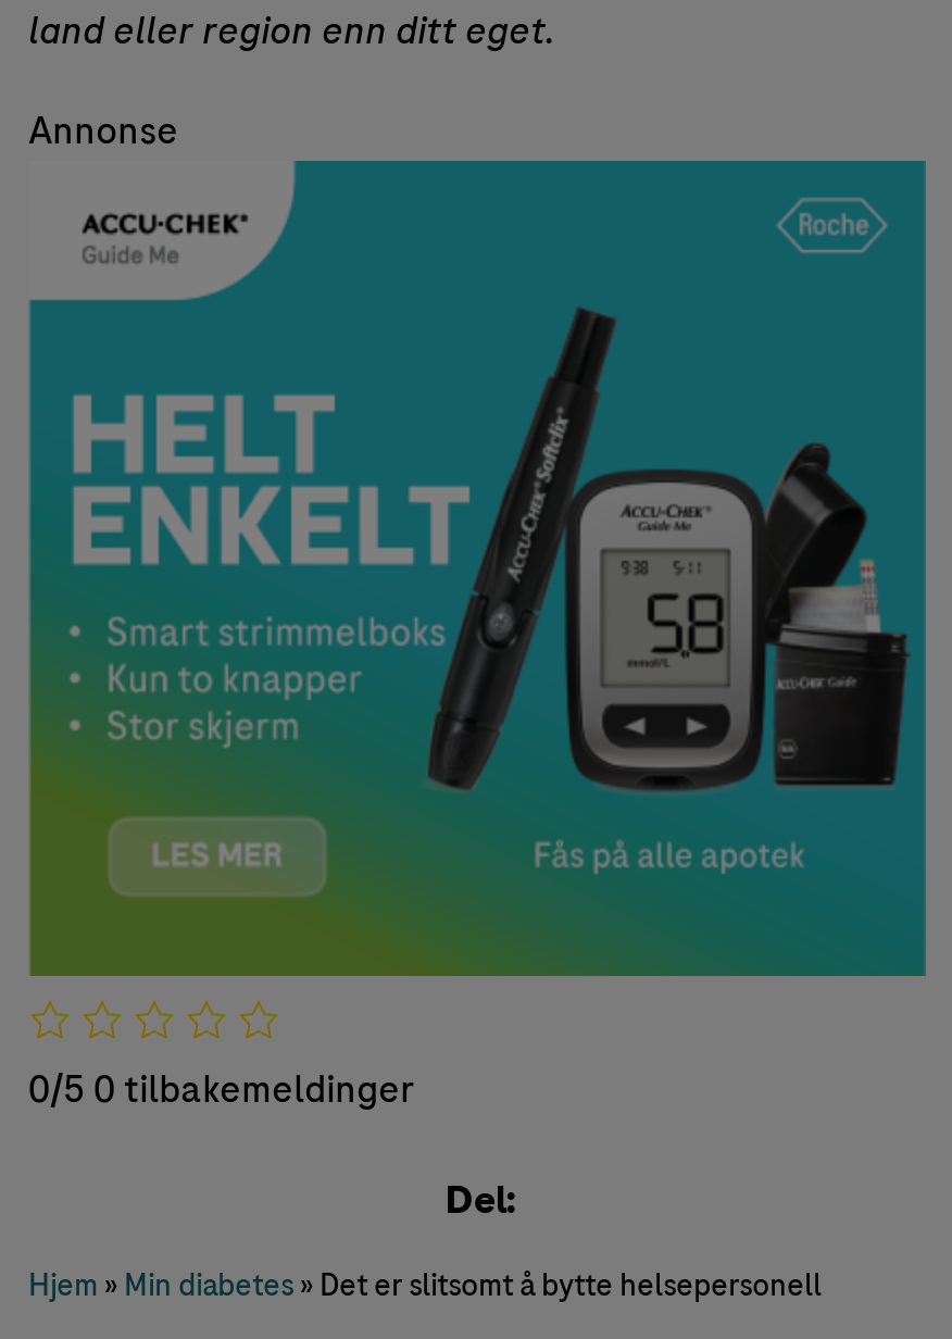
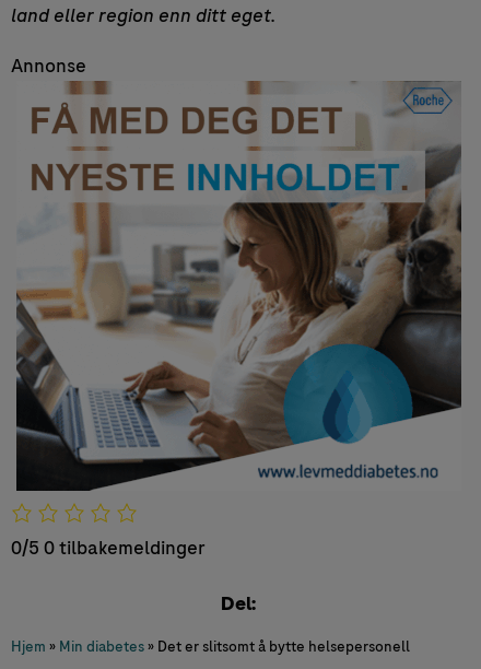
[26,159,928,978] [image] -> [11,80,462,492] [image]

